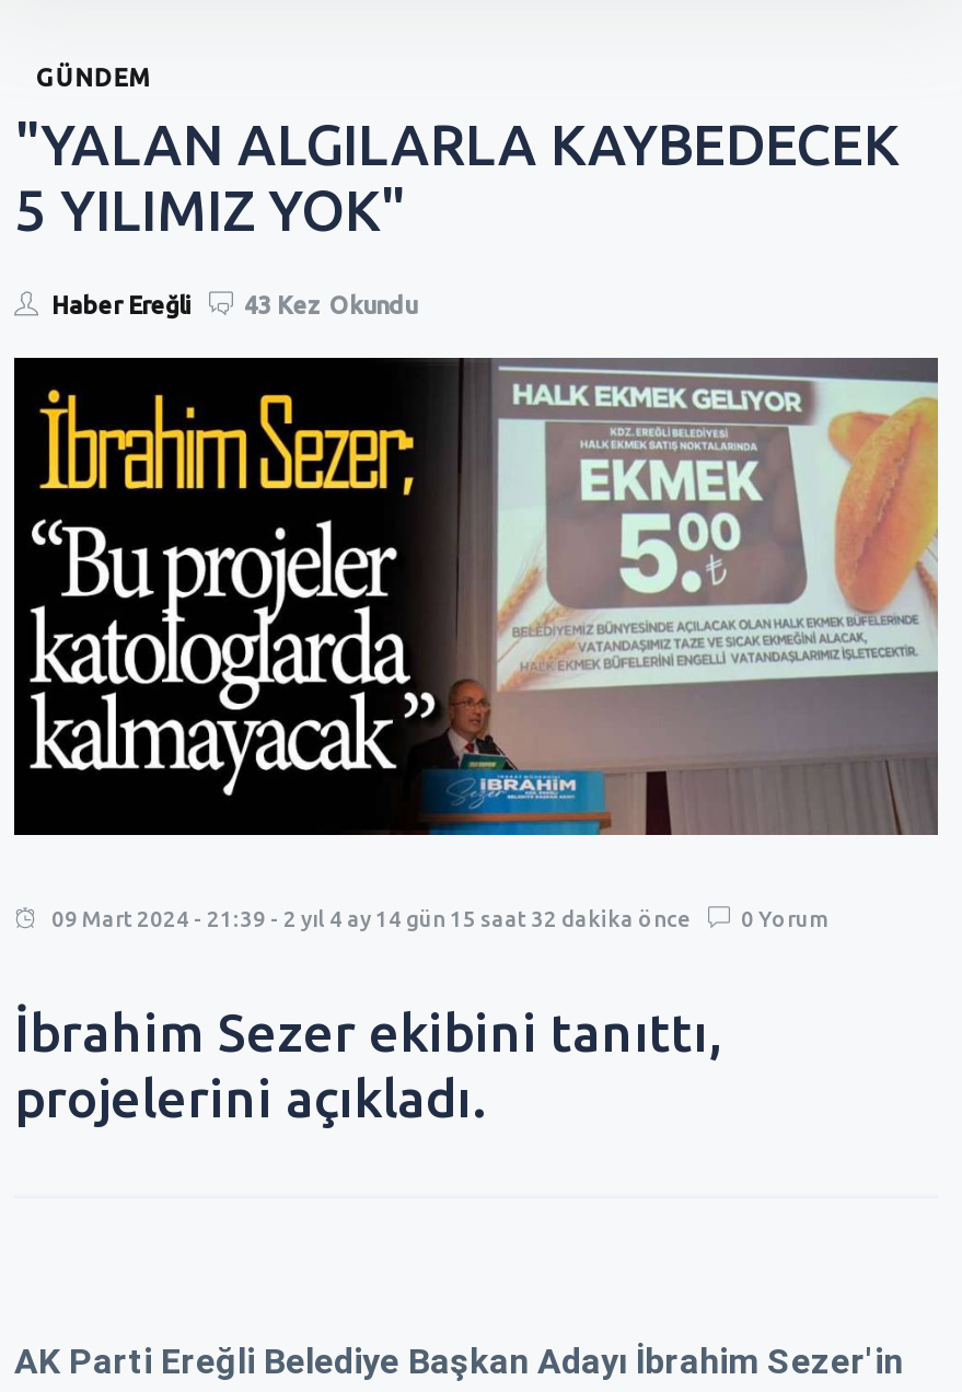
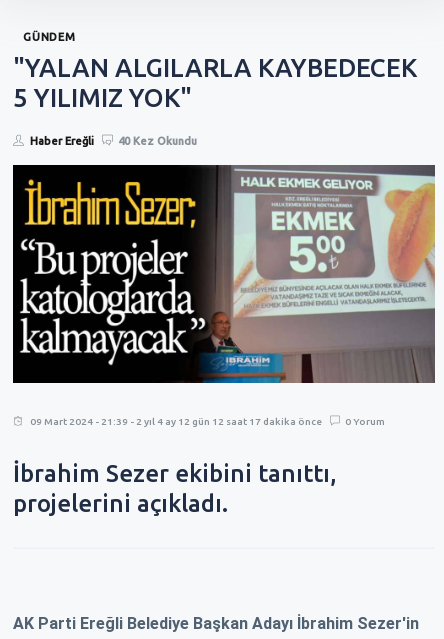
[51,292,417,318] Haber Ereğli 43 Kez Okundu -> [30,135,197,147] Haber Ereğli 40 Kez Okundu
[51,907,691,931] 09 Mart 2024 - 21:39 - 2 yıl 4 ay 14 gün 15 saat 32 dakika önce -> [30,416,322,427] 09 Mart 2024 - 21:39 - 2 yıl 4 ay 12 gün 12 saat 17 dakika önce

